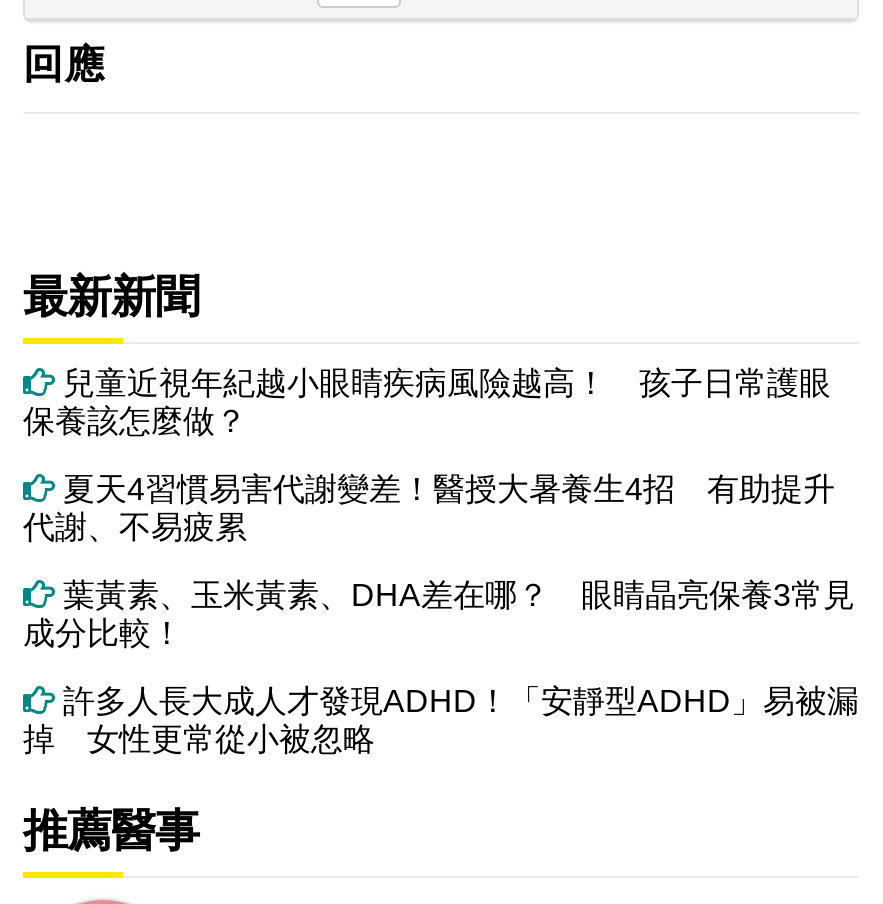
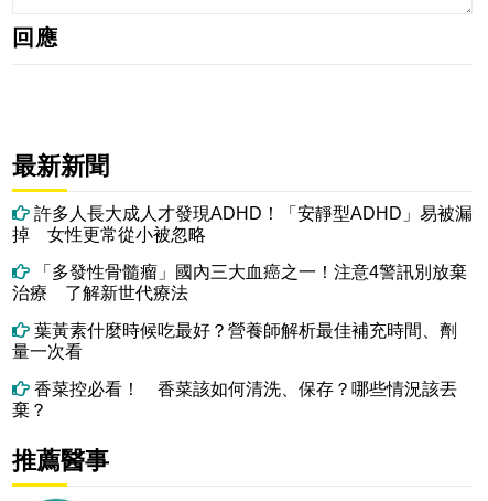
[23,366,855,650] 兒童近視年紀越小眼睛疾病風險越高！ 孩子日常護眼 | 保養該怎麼做？ | 夏天4習慣易害代謝變差！醫授大暑養生4招 有助提升 | 代謝、不易疲累 | 葉黃素、玉米黃素、DHA差在哪？ 眼睛晶亮保養3常見 | 成分比較！ -> none
moved [23,684,859,756] -> [12,204,473,244]: 許多人長大成人才發現ADHD！「安靜型ADHD」易被漏 | 掉 女性更常從小被忽略
none -> [12,263,467,420] 「多發性骨髓瘤」國內三大血癌之一！注意4警訊別放棄 | 治療 了解新世代療法 | 葉黃素什麼時候吃最好？營養師解析最佳補充時間、劑 | 量一次看 | 香菜控必看！ 香菜該如何清洗、保存？哪些情況該丟 | 棄？

